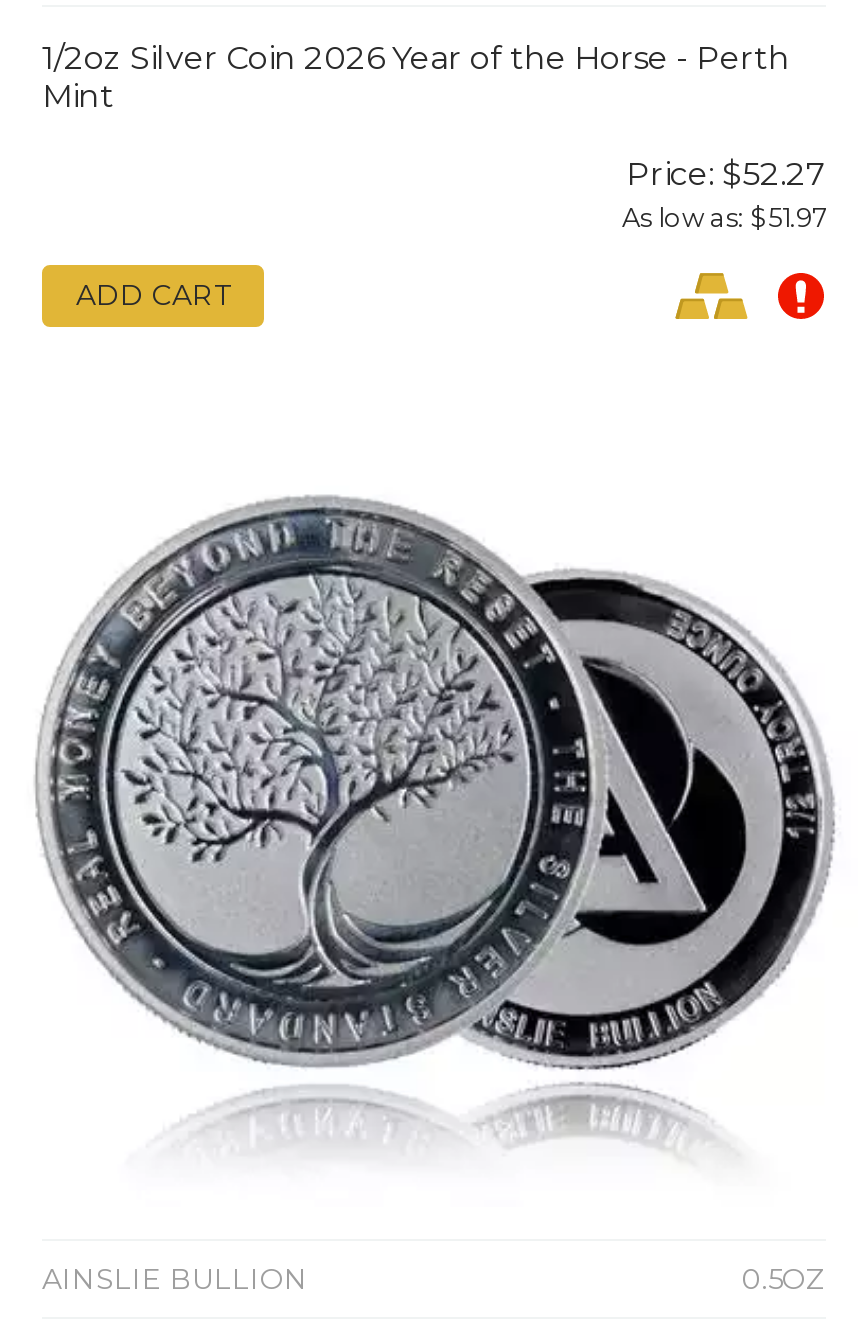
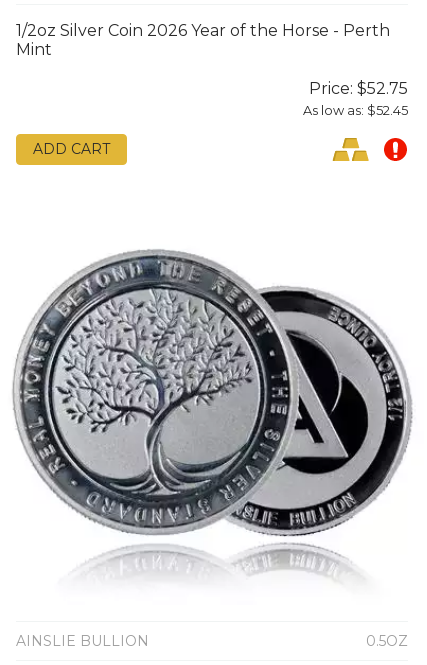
[626,156,826,194] Price: $52.27 -> [309,79,408,98] Price: $52.75
[622,204,826,234] As low as: $51.97 -> [303,103,408,118] As low as: $52.45

